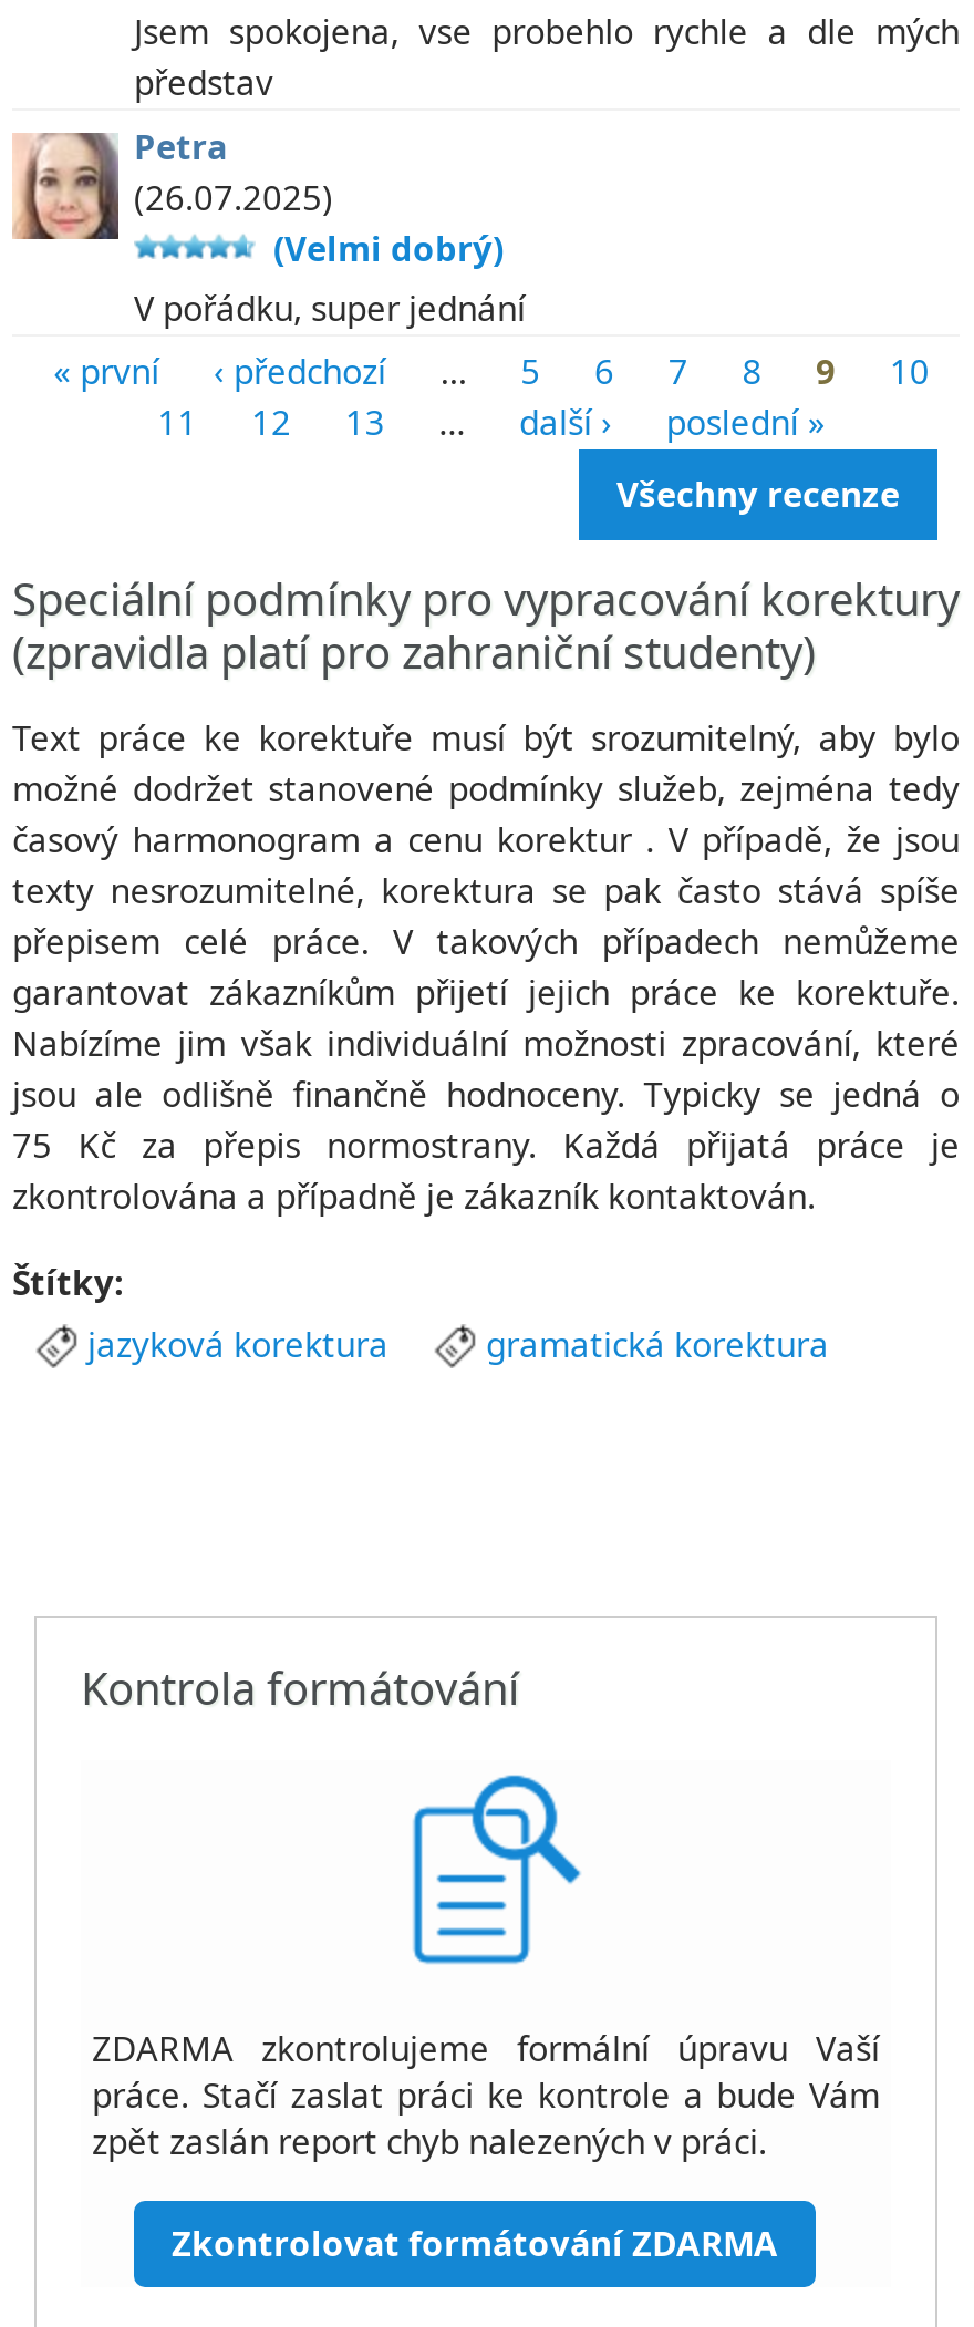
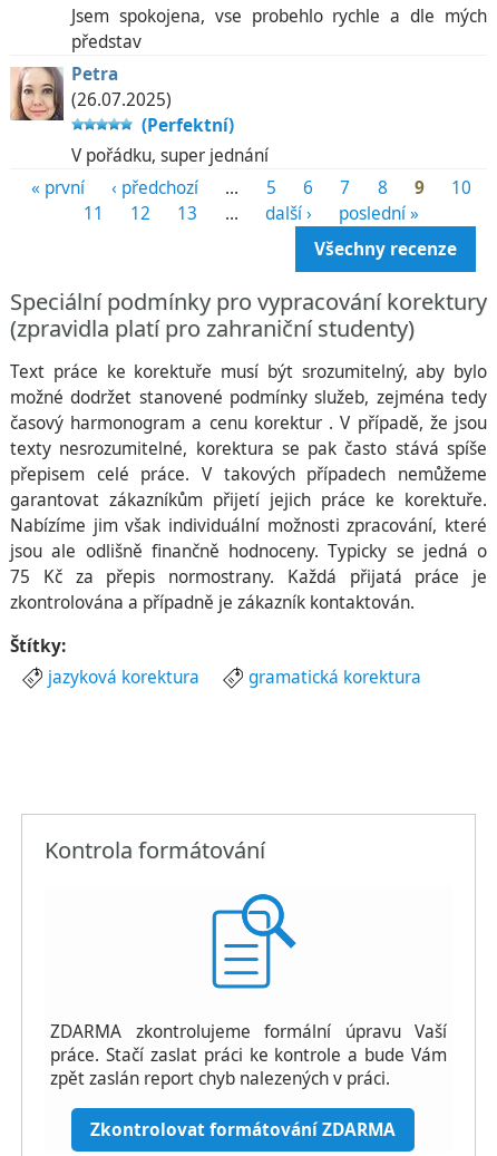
[273,226,504,272] (Velmi dobrý) -> [142,114,234,137] (Perfektní)

